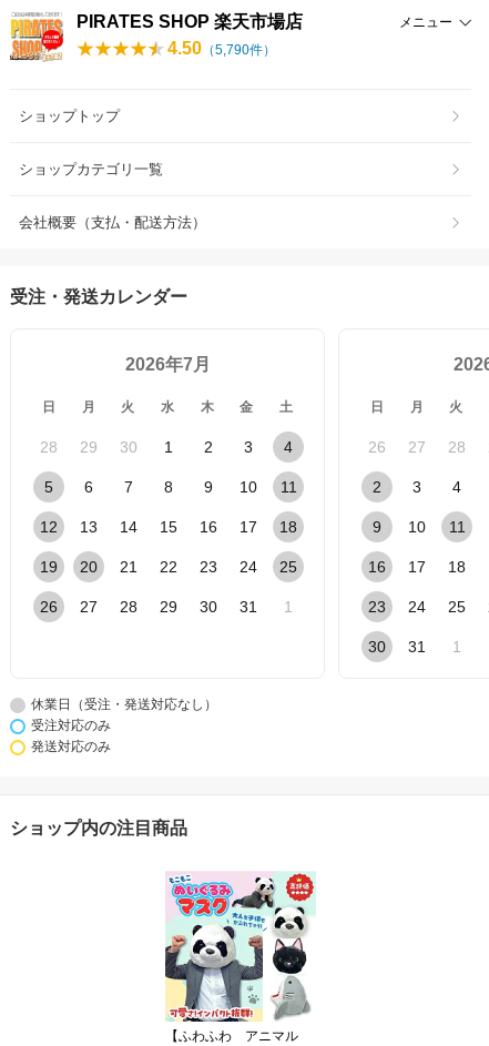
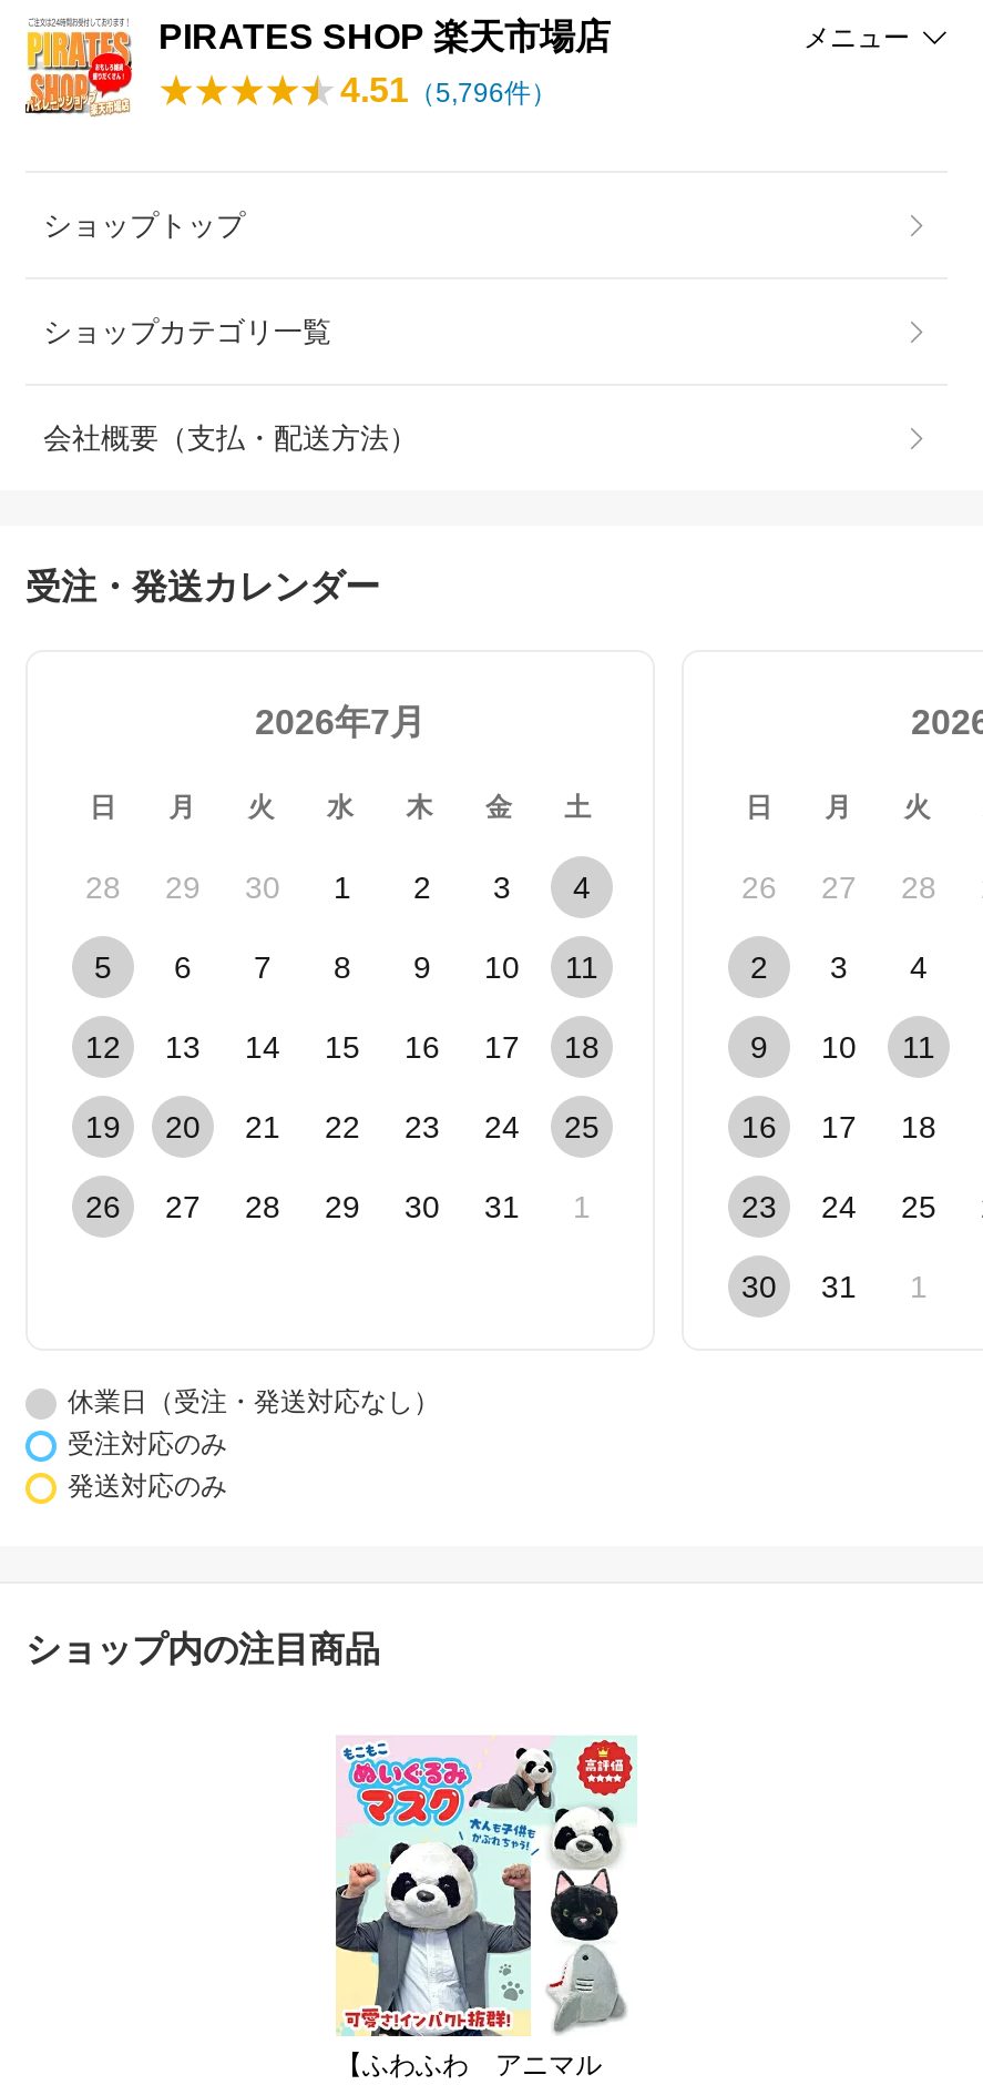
[167,39,276,58] 4.50（5,790件） -> [340,71,557,109] 4.51（5,796件）

